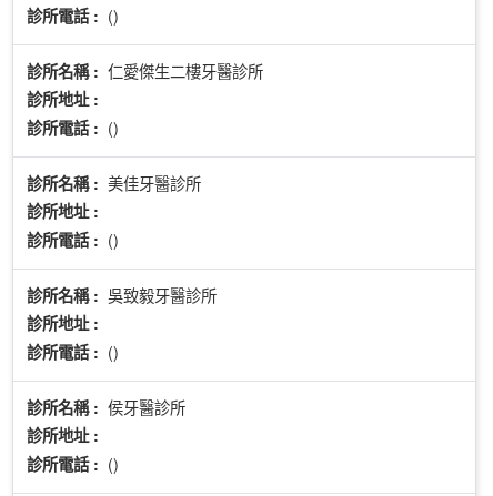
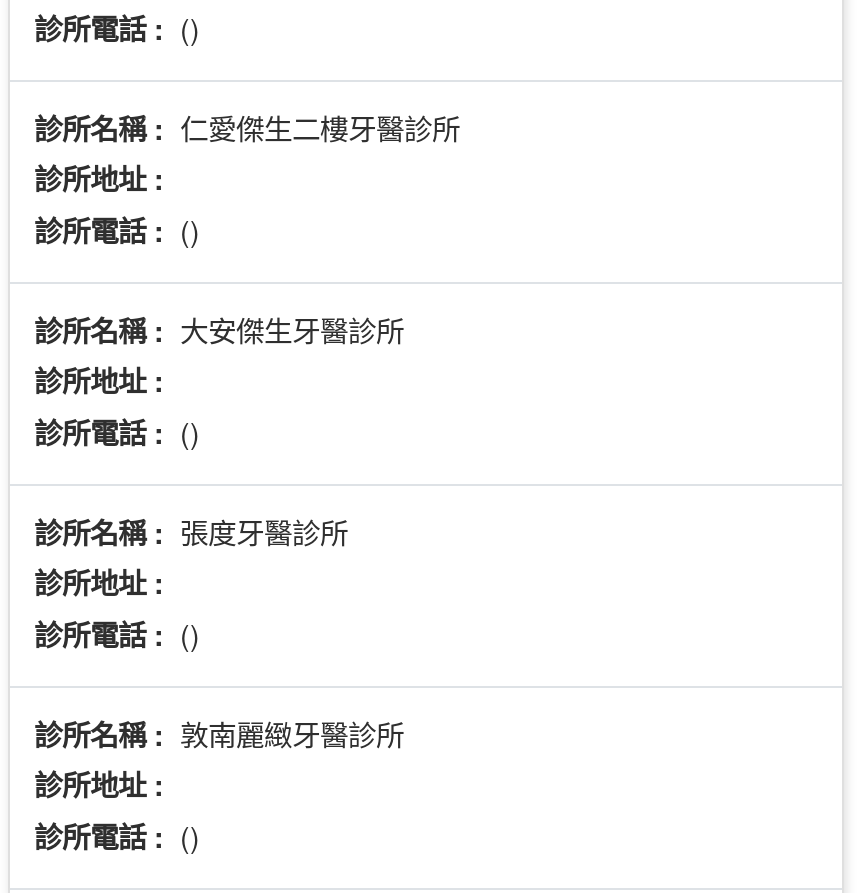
[27,171,201,194] 診所名稱 : 美佳牙醫診所 -> [34,308,404,350] 診所名稱 : 大安傑生牙醫診所
[27,283,217,306] 診所名稱 : 吳致毅牙醫診所 -> [34,510,348,552] 診所名稱 : 張度牙醫診所
[27,395,185,419] 診所名稱 : 侯牙醫診所 -> [34,712,404,754] 診所名稱 : 敦南麗緻牙醫診所

